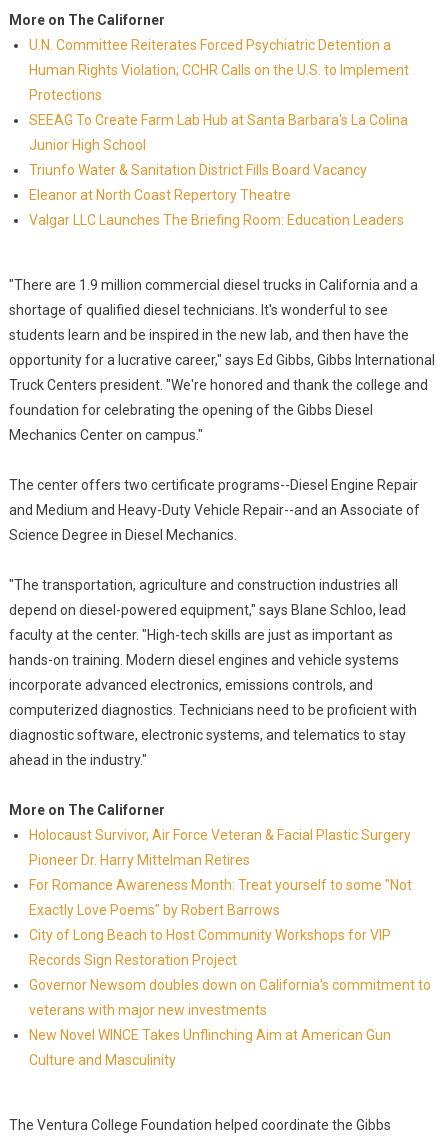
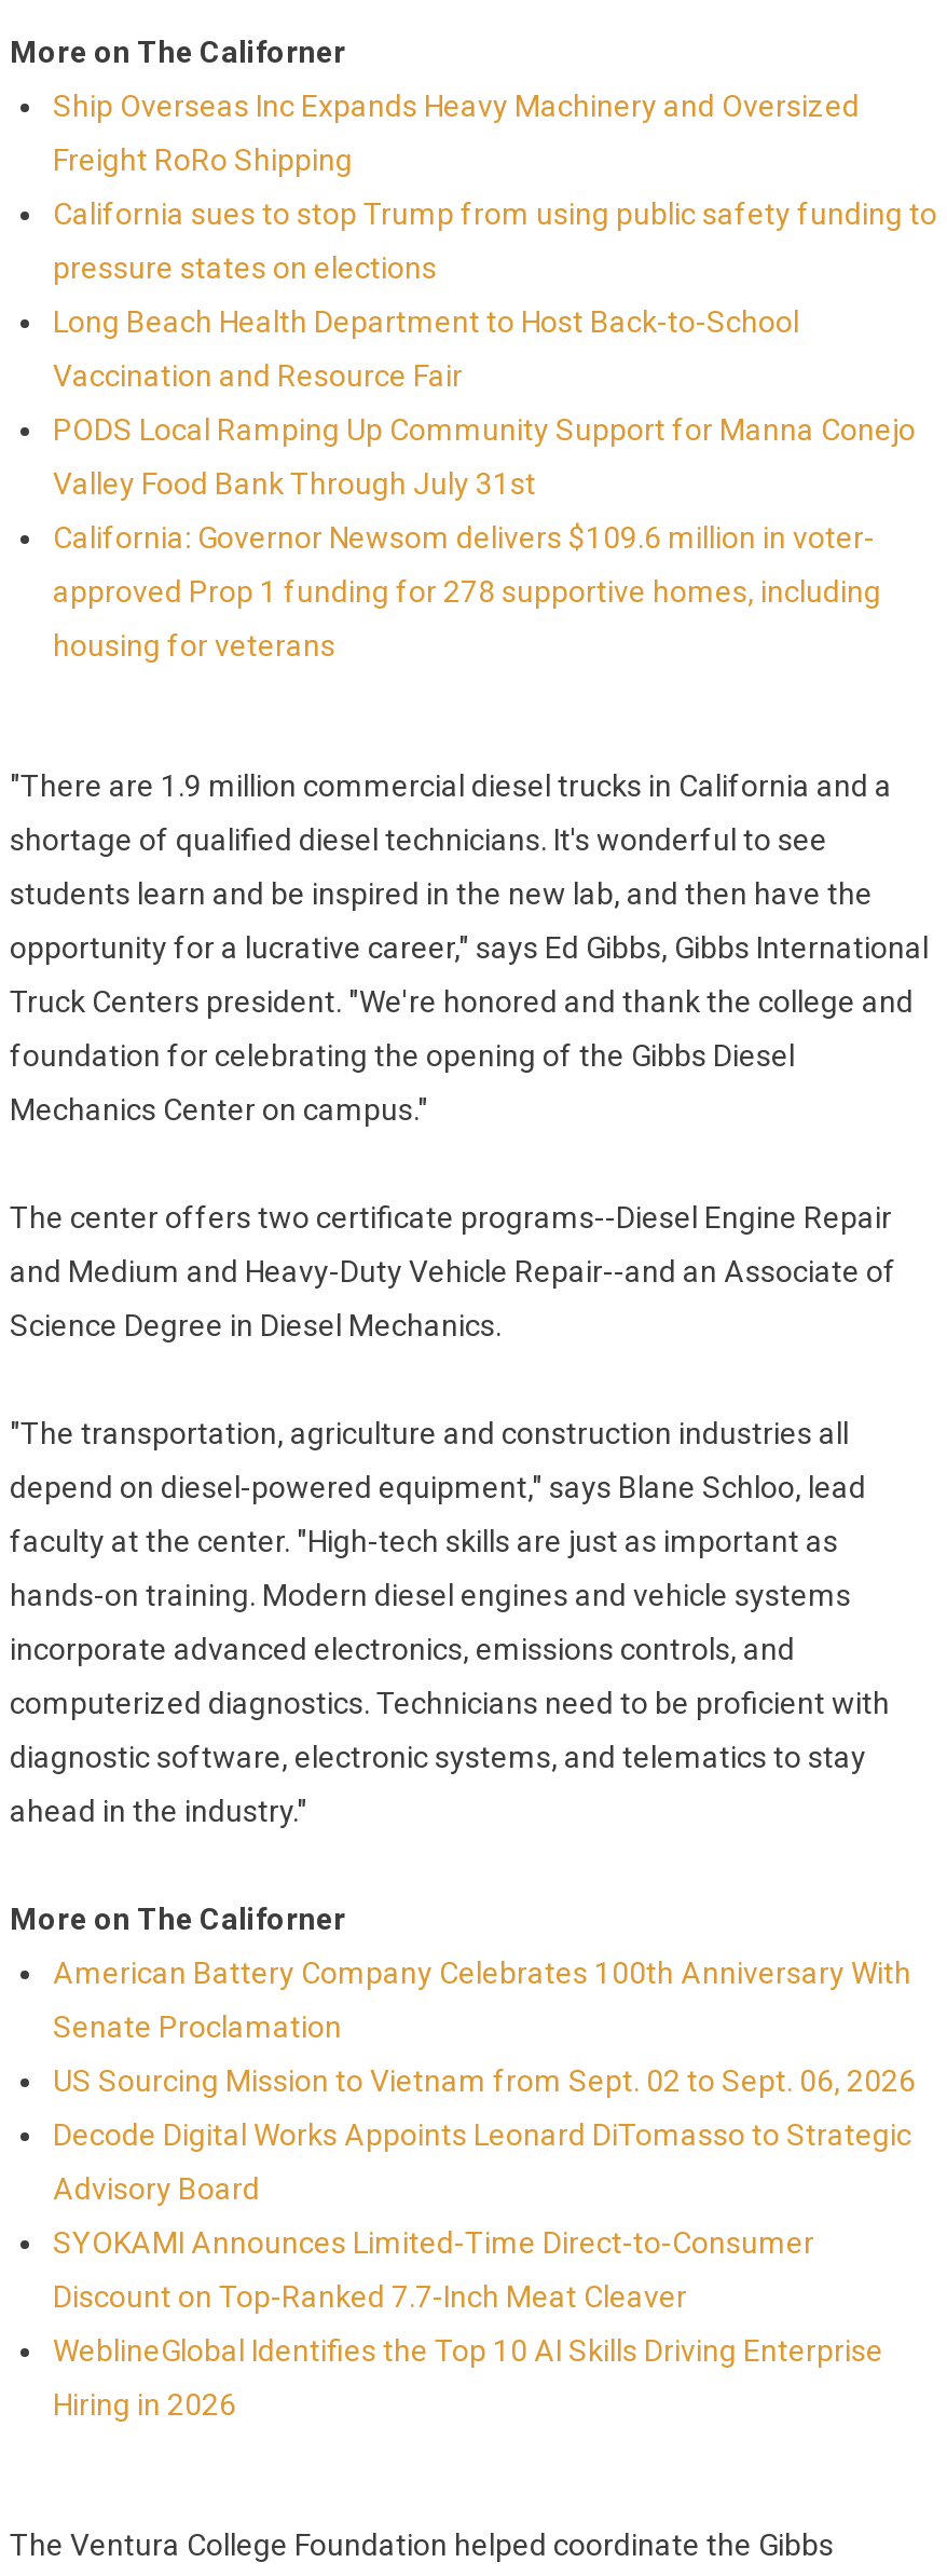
[29,37,409,228] U.N. Committee Reiterates Forced Psychiatric Detention a | Human Rights Violation; CCHR Calls on the U.S. to Implement | Protections | SEEAG To Create Farm Lab Hub at Santa Barbara's La Colina | Junior High School | Triunfo Water & Sanitation District Fills Board Vacancy | Eleanor at North Coast Repertory Theatre | Valgar LLC Launches The Briefing Room: Education Leaders -> [53,88,937,663] Ship Overseas Inc Expands Heavy Machinery and Oversized | Freight RoRo Shipping | California sues to stop Trump from using public safety funding to | pressure states on elections | Long Beach Health Department to Host Back-to-School | Vaccination and Resource Fair | PODS Local Ramping Up Community Support for Manna Conejo | Valley Food Bank Through July 31st | California: Governor Newsom delivers $109.6 million in voter- | approved Prop 1 funding for 278 supportive homes, including | housing for veterans
moved [9,277,435,818] -> [10,768,929,1936]: "There are 1.9 million commercial diesel trucks in California and a | shortage of qualified diesel technicians. It's wonderful to see | students learn and be inspired in the new lab, and then have the | ... | ahead in the industry." | More on The Californer
[29,827,431,1068] Holocaust Survivor, Air Force Veteran & Facial Plastic Surgery | Pioneer Dr. Harry Mittelman Retires | For Romance Awareness Month: Treat yourself to some "Not | Exactly Love Poems" by Robert Barrows | City of Long Beach to Host Community Workshops for VIP | Records Sign Restoration Project | Governor Newsom doubles down on California's commitment to | veterans with major new investments | New Novel WINCE Takes Unflinching Aim at American Gun | Culture and Masculinity -> [53,1955,916,2422] American Battery Company Celebrates 100th Anniversary With | Senate Proclamation | US Sourcing Mission to Vietnam from Sept. 02 to Sept. 06, 2026 | Decode Digital Works Appoints Leonard DiTomasso to Strategic | Advisory Board | SYOKAMI Announces Limited-Time Direct-to-Consumer | Discount on Top-Ranked 7.7-Inch Meat Cleaver | WeblineGlobal Identifies the Top 10 AI Skills Driving Enterprise | Hiring in 2026

